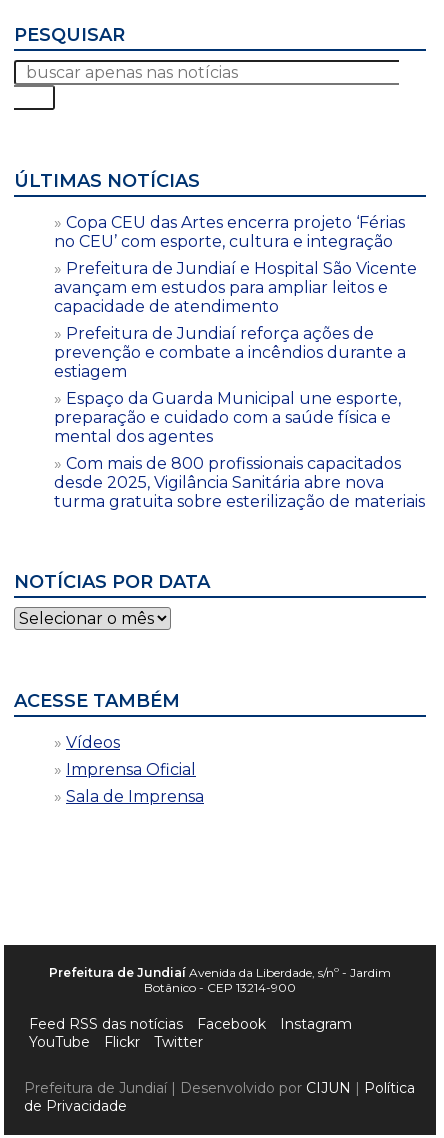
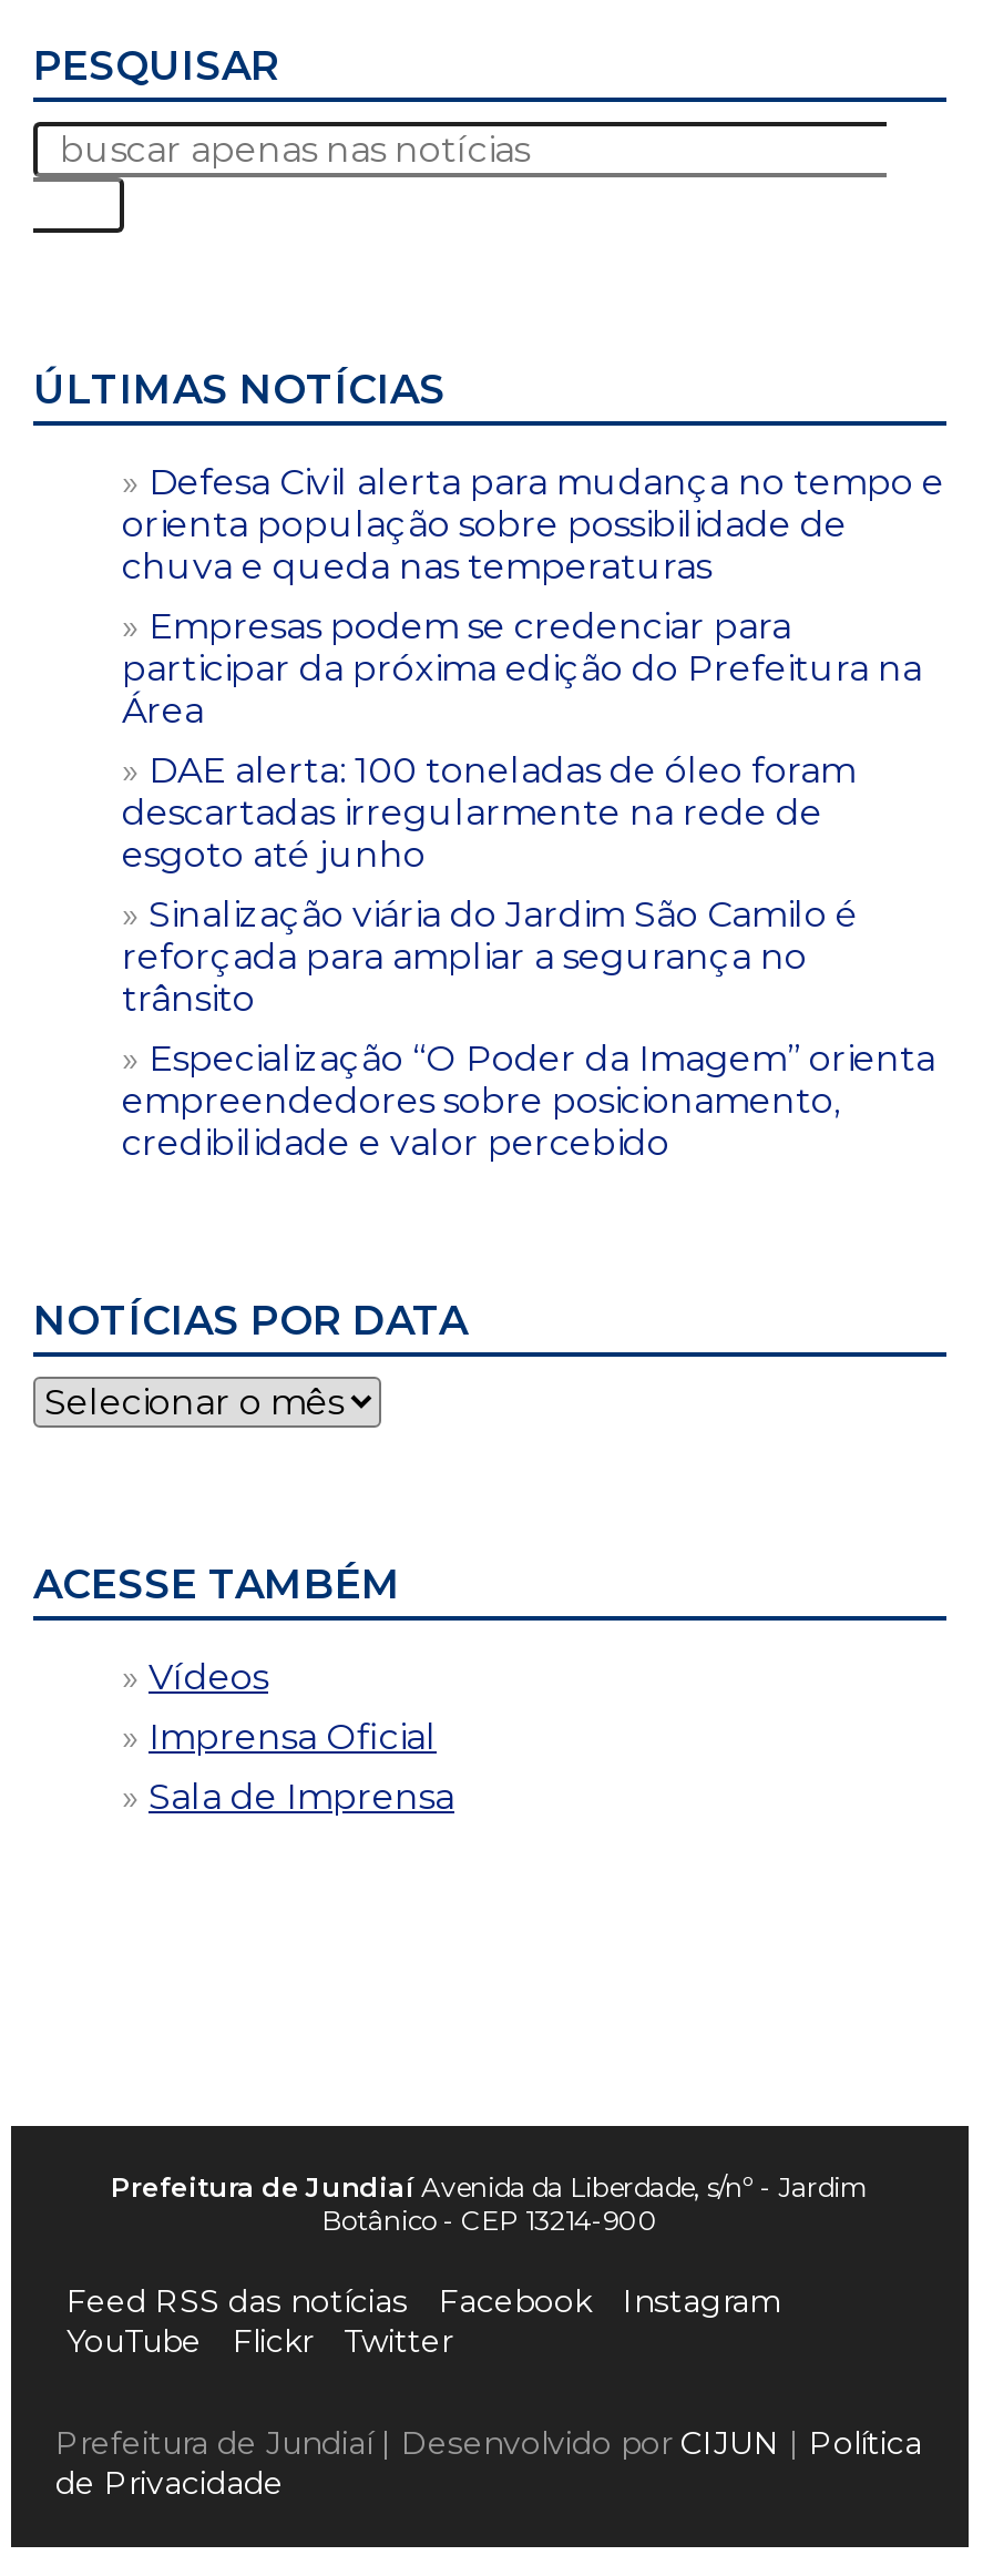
[54,213,425,511] Copa CEU das Artes encerra projeto ‘Férias | no CEU’ com esporte, cultura e integração | Prefeitura de Jundiaí e Hospital São Vicente | avançam em estudos para ampliar leitos e | capacidade de atendimento | Prefeitura de Jundiaí reforça ações de | prevenção e combate a incêndios durante a | estiagem | Espaço da Guarda Municipal une esporte, | preparação e cuidado com a saúde física e | mental dos agentes | Com mais de 800 profissionais capacitados | desde 2025, Vigilância Sanitária abre nova | turma gratuita sobre esterilização de materiais -> [122,461,944,1164] Defesa Civil alerta para mudança no tempo e | orienta população sobre possibilidade de | chuva e queda nas temperaturas | Empresas podem se credenciar para | participar da próxima edição do Prefeitura na | Área | DAE alerta: 100 toneladas de óleo foram | descartadas irregularmente na rede de | esgoto até junho | Sinalização viária do Jardim São Camilo é | reforçada para ampliar a segurança no | trânsito | Especialização “O Poder da Imagem” orienta | empreendedores sobre posicionamento, | credibilidade e valor percebido

